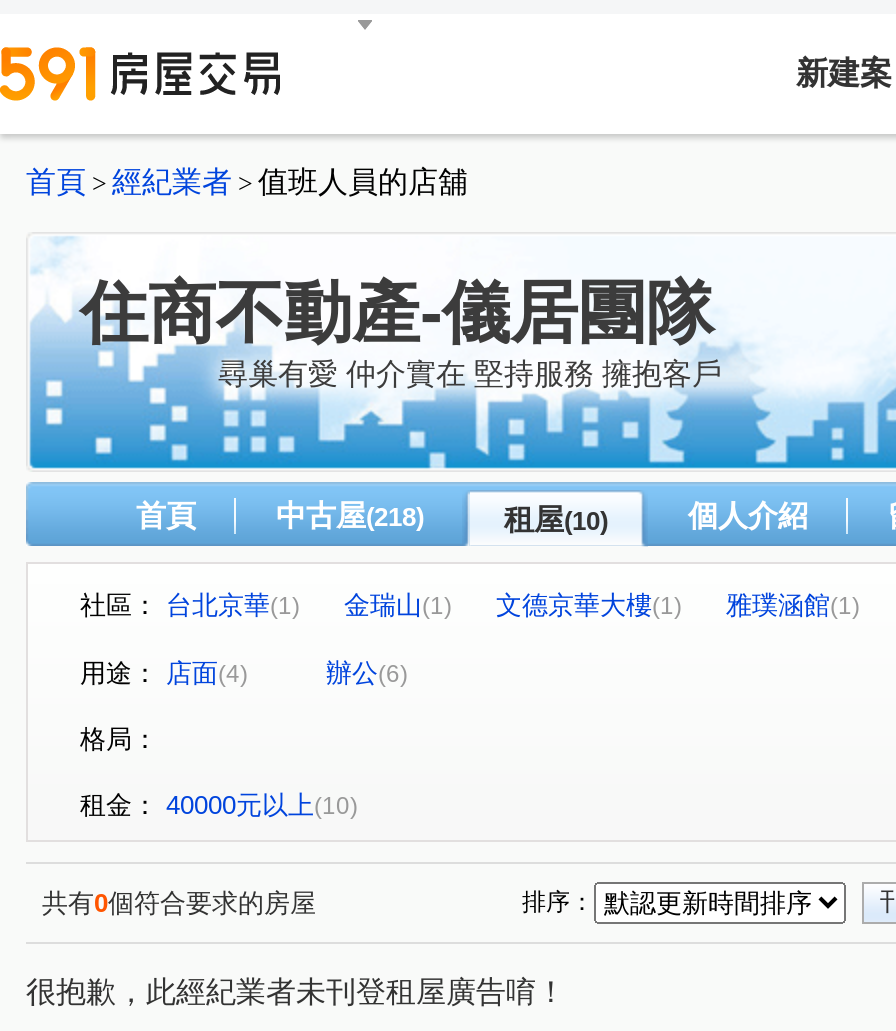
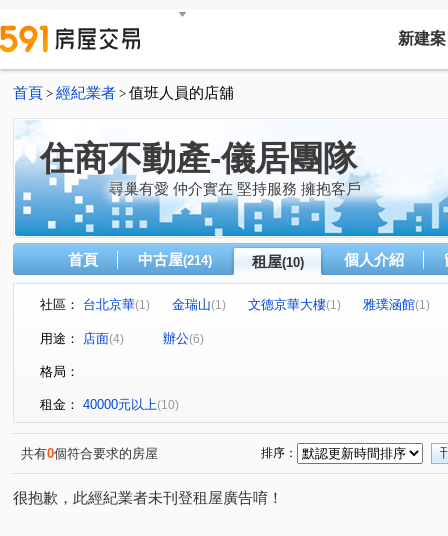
[276,498,424,532] 中古屋(218) -> [138,251,212,268] 中古屋(214)

